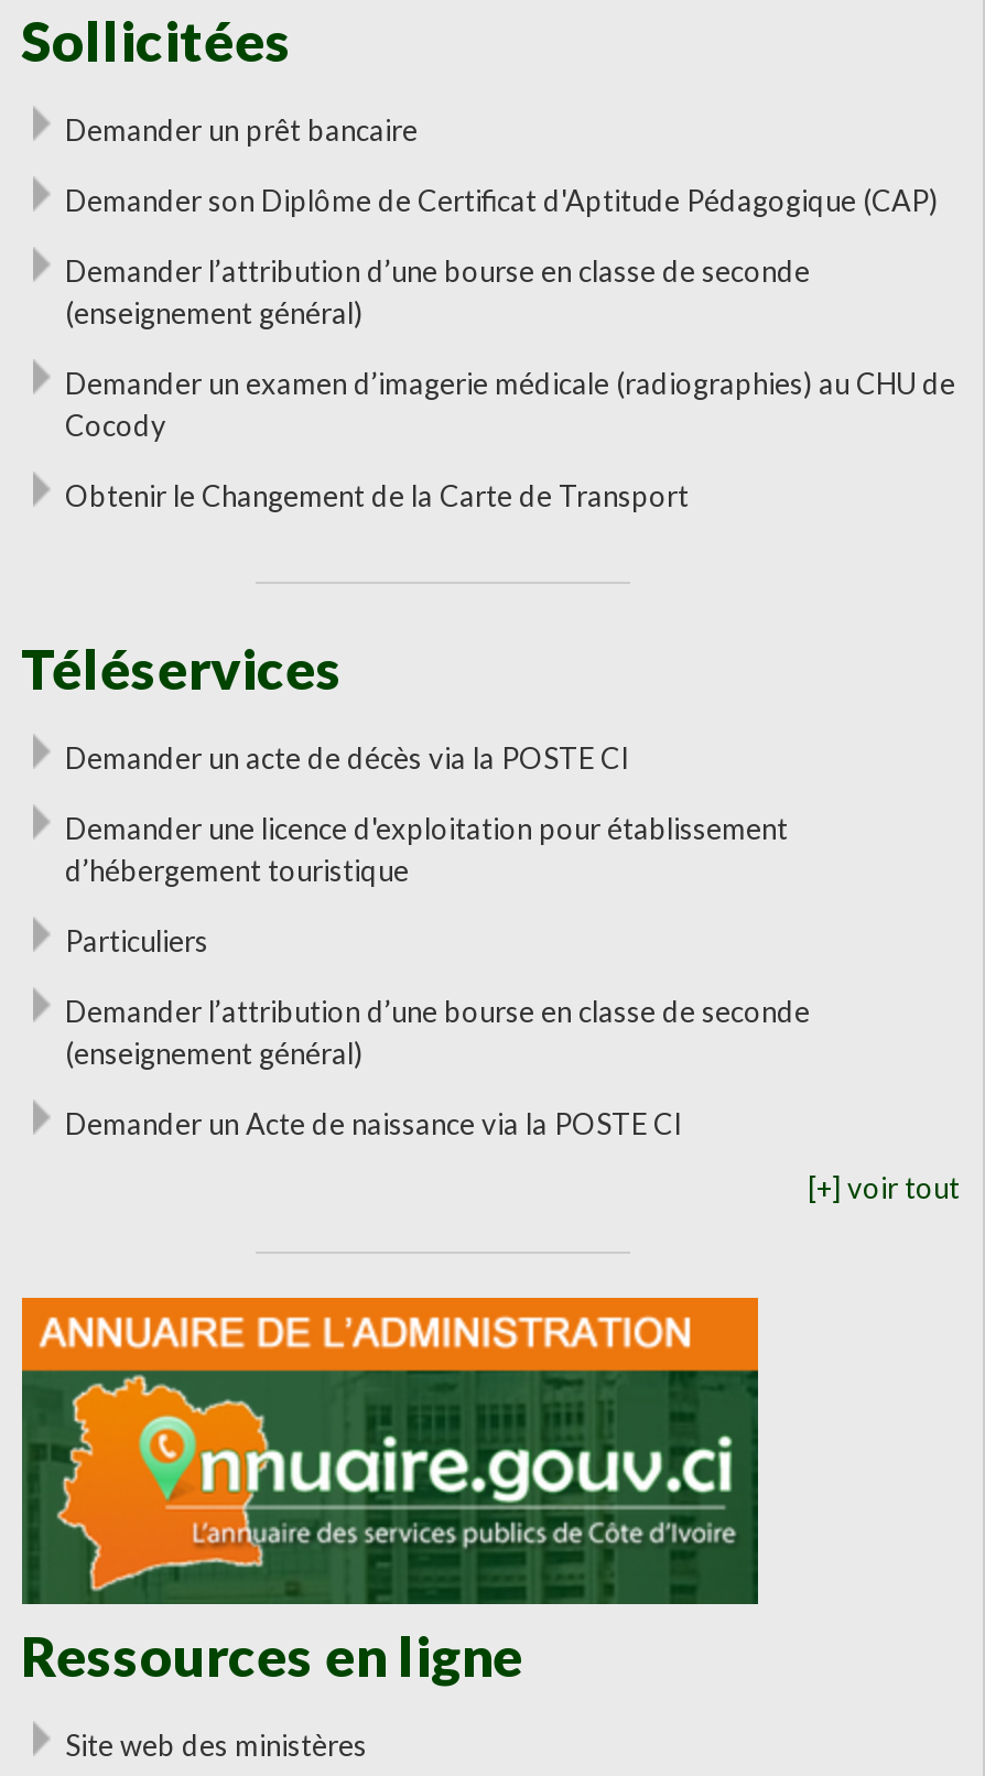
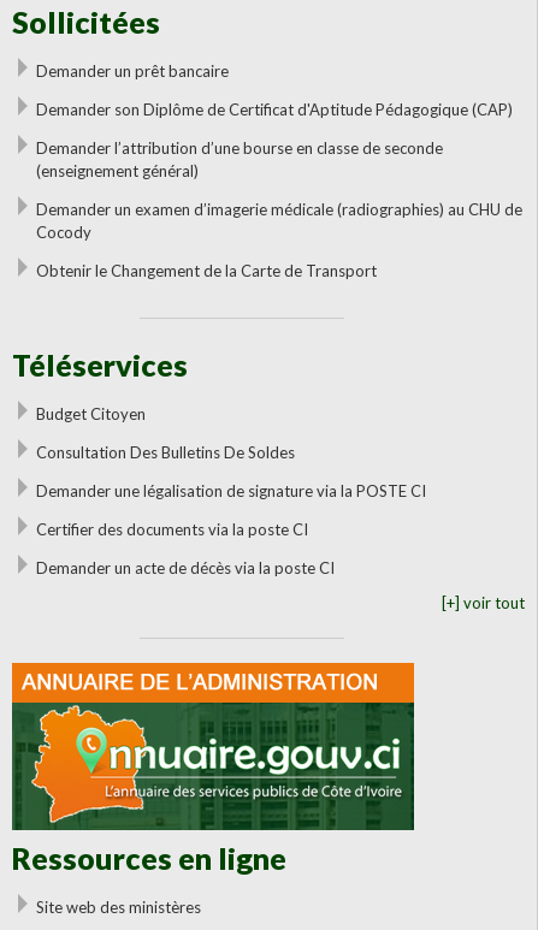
[65,740,629,776] Demander un acte de décès via la POSTE CI -> [36,404,145,423] Budget Citoyen
[65,811,788,888] Demander une licence d'exploitation pour établissement | d’hébergement touristique -> [36,443,294,462] Consultation Des Bulletins De Soldes
[65,923,208,959] Particuliers -> [36,481,425,500] Demander une légalisation de signature via la POSTE CI
[65,994,810,1071] Demander l’attribution d’une bourse en classe de seconde | (enseignement général) -> [36,520,308,539] Certifier des documents via la poste CI
[65,1106,682,1141] Demander un Acte de naissance via la POSTE CI -> [36,558,334,577] Demander un acte de décès via la poste CI

